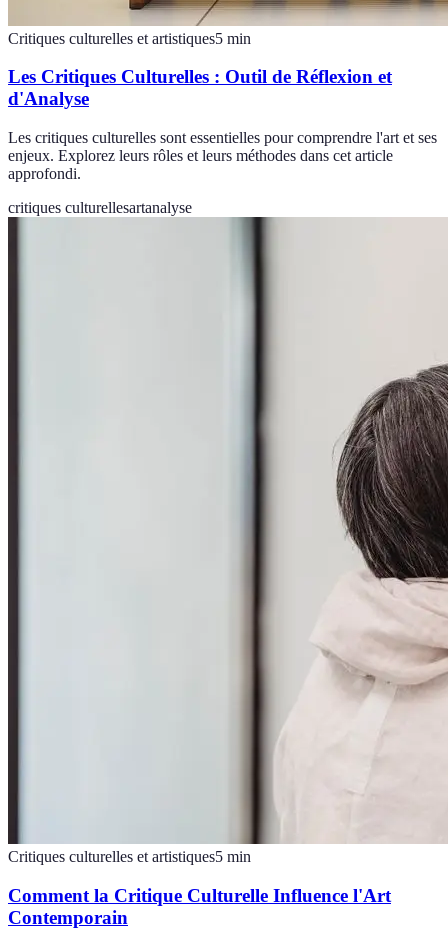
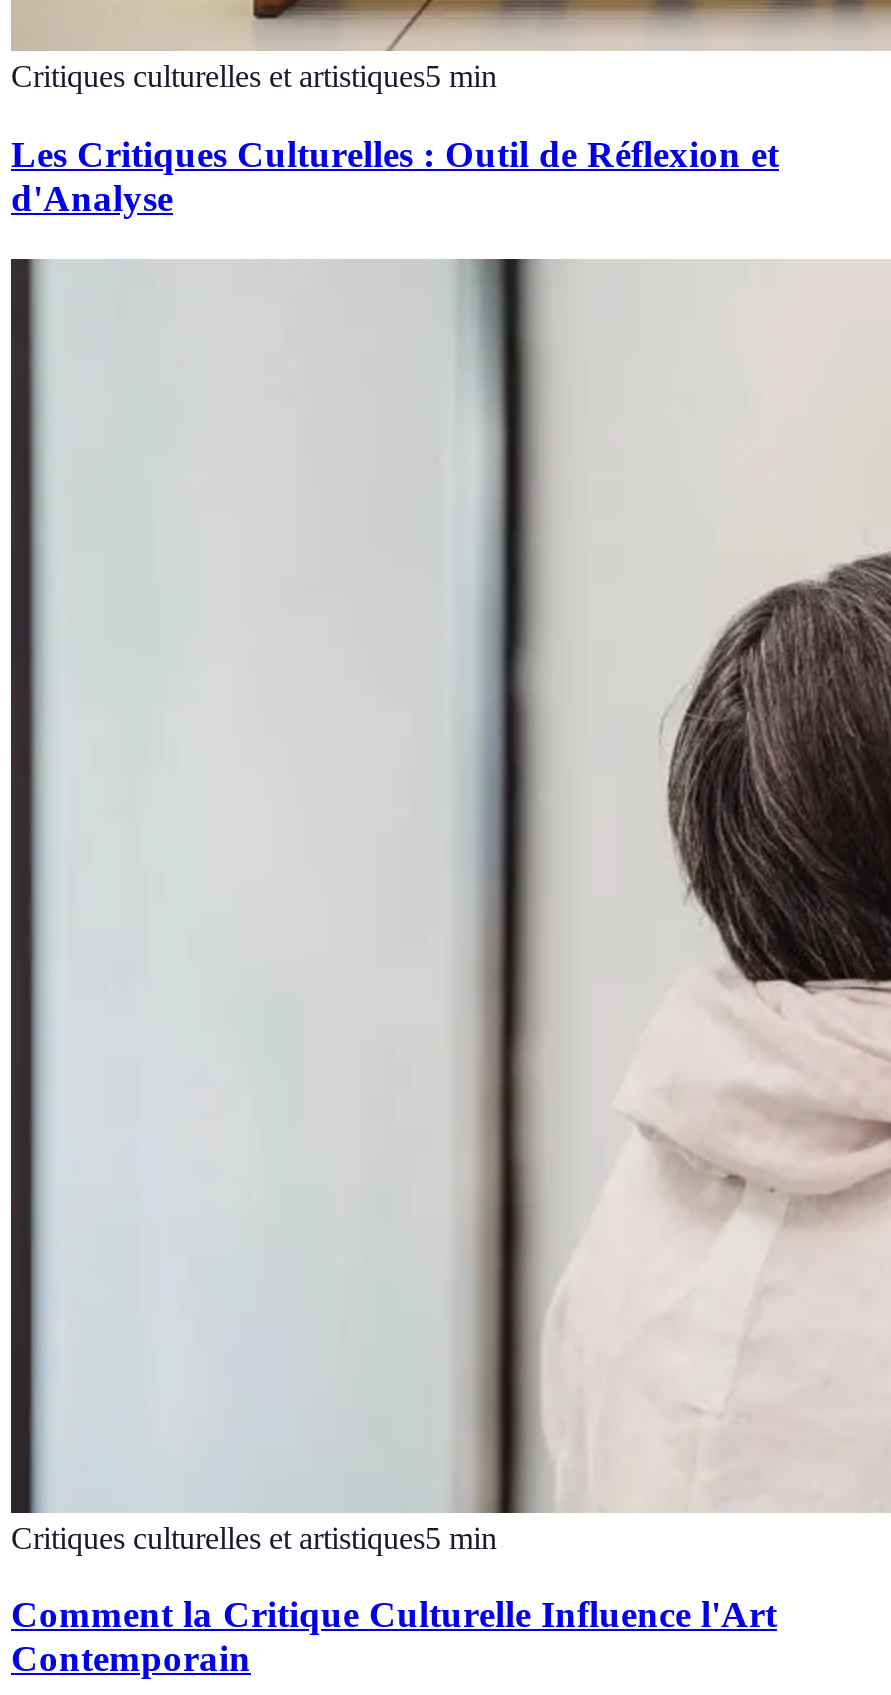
[8,129,437,216] Les critiques culturelles sont essentielles pour comprendre l'art et ses | enjeux. Explorez leurs rôles et leurs méthodes dans cet article | approfondi. | critiques culturellesartanalyse -> none

